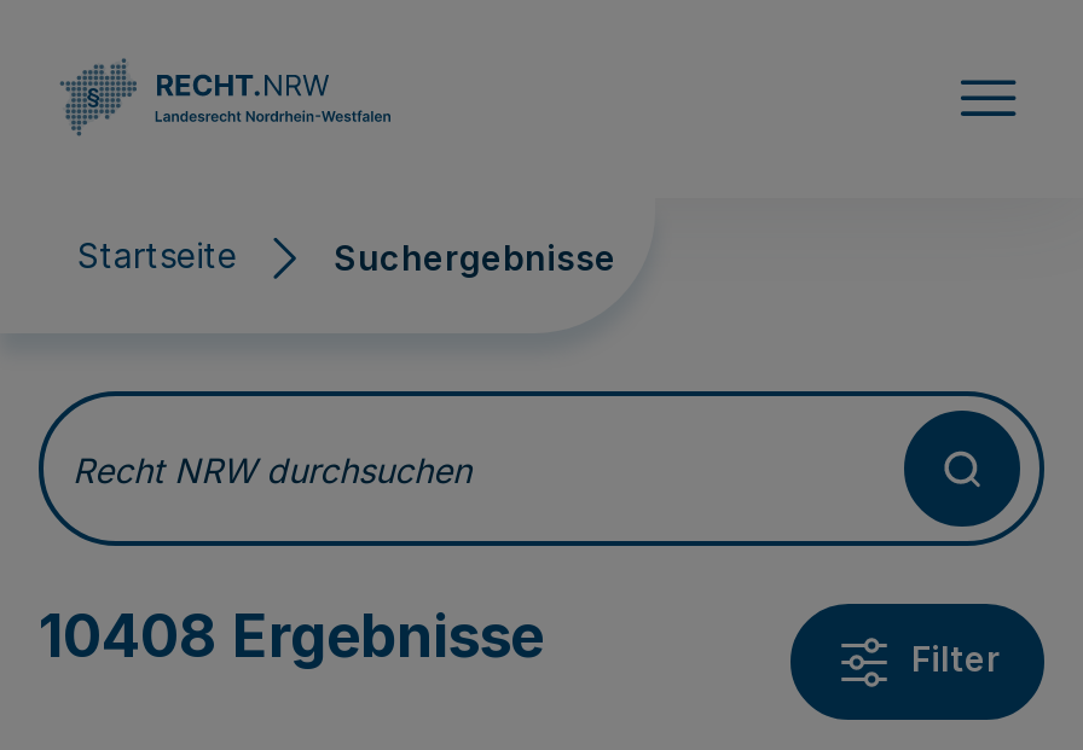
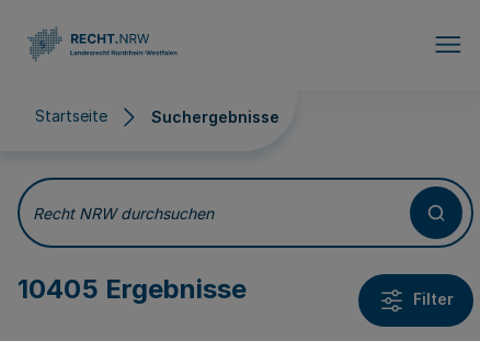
[39,601,544,671] 10408 Ergebnisse -> [18,273,247,305] 10405 Ergebnisse

